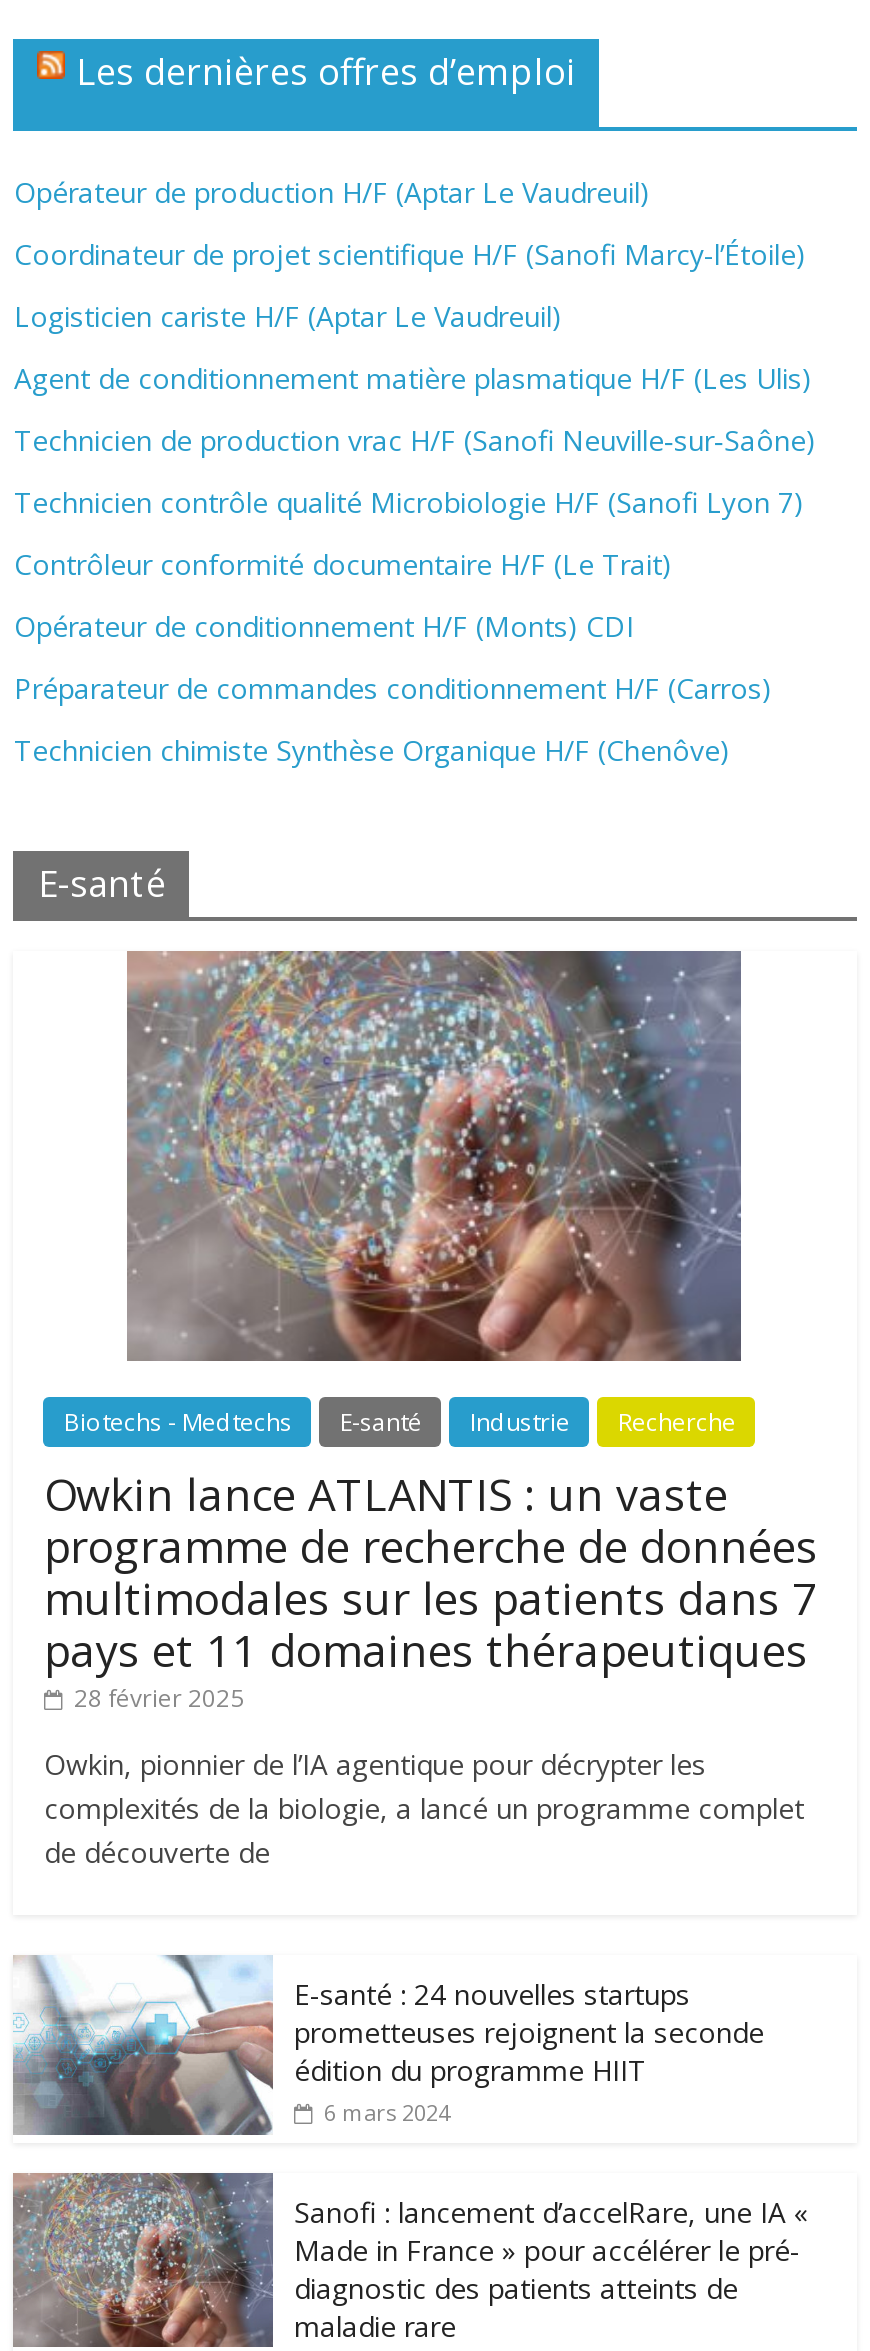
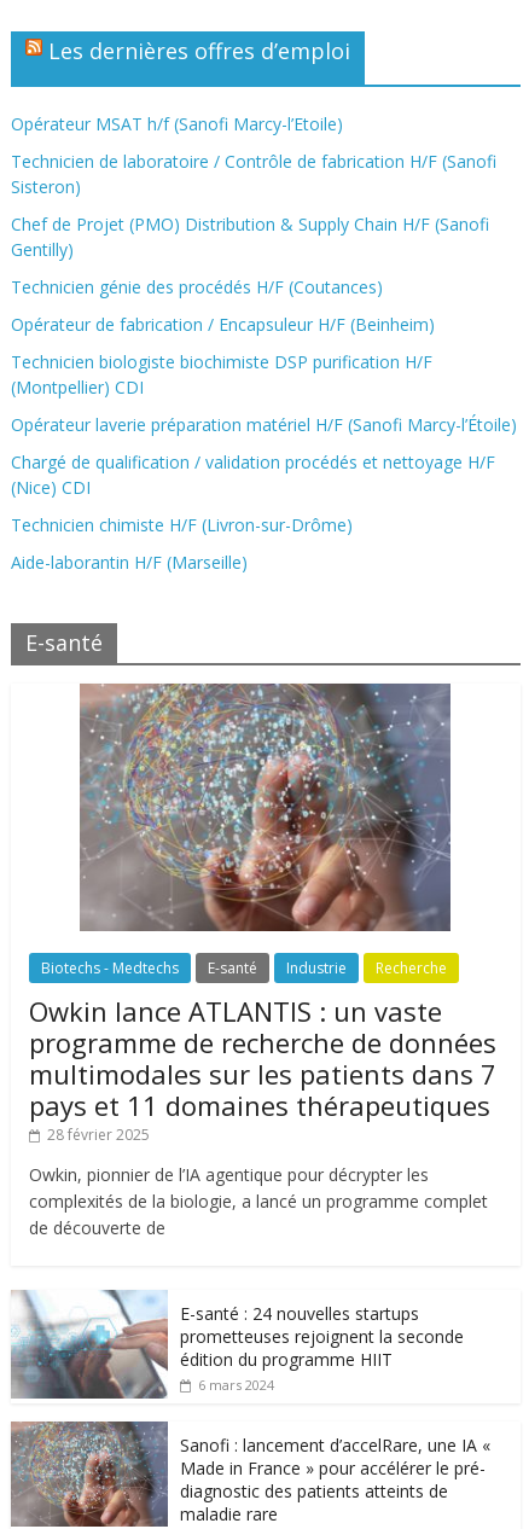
[14,173,650,211] Opérateur de production H/F (Aptar Le Vaudreuil) -> [11,112,343,135] Opérateur MSAT h/f (Sanofi Marcy-l’Etoile)
[14,235,806,273] Coordinateur de projet scientifique H/F (Sanofi Marcy-l’Étoile) -> [11,150,497,198] Technicien de laboratoire / Contrôle de fabrication H/F (Sanofi | Sisteron)
[14,297,562,335] Logisticien cariste H/F (Aptar Le Vaudreuil) -> [11,213,490,261] Chef de Projet (PMO) Distribution & Supply Chain H/F (Sanofi | Gentilly)
[14,359,812,397] Agent de conditionnement matière plasmatique H/F (Les Ulis) -> [11,275,383,298] Technicien génie des procédés H/F (Coutances)
[14,421,816,459] Technicien de production vrac H/F (Sanofi Neuville‑sur‑Saône) -> [11,313,435,336] Opérateur de fabrication / Encapsuleur H/F (Beinheim)
[14,483,804,521] Technicien contrôle qualité Microbiologie H/F (Sanofi Lyon 7) -> [11,350,433,399] Technicien biologiste biochimiste DSP purification H/F | (Montpellier) CDI
[14,545,672,583] Contrôleur conformité documentaire H/F (Le Trait) -> [11,413,517,436] Opérateur laverie préparation matériel H/F (Sanofi Marcy-l’Étoile)
[14,607,634,645] Opérateur de conditionnement H/F (Monts) CDI -> [11,450,496,499] Chargé de qualification / validation procédés et nettoyage H/F | (Nice) CDI
[14,669,772,707] Préparateur de commandes conditionnement H/F (Carros) -> [11,513,353,536] Technicien chimiste H/F (Livron-sur-Drôme)
[14,731,730,769] Technicien chimiste Synthèse Organique H/F (Chenôve) -> [11,551,248,574] Aide-laborantin H/F (Marseille)

